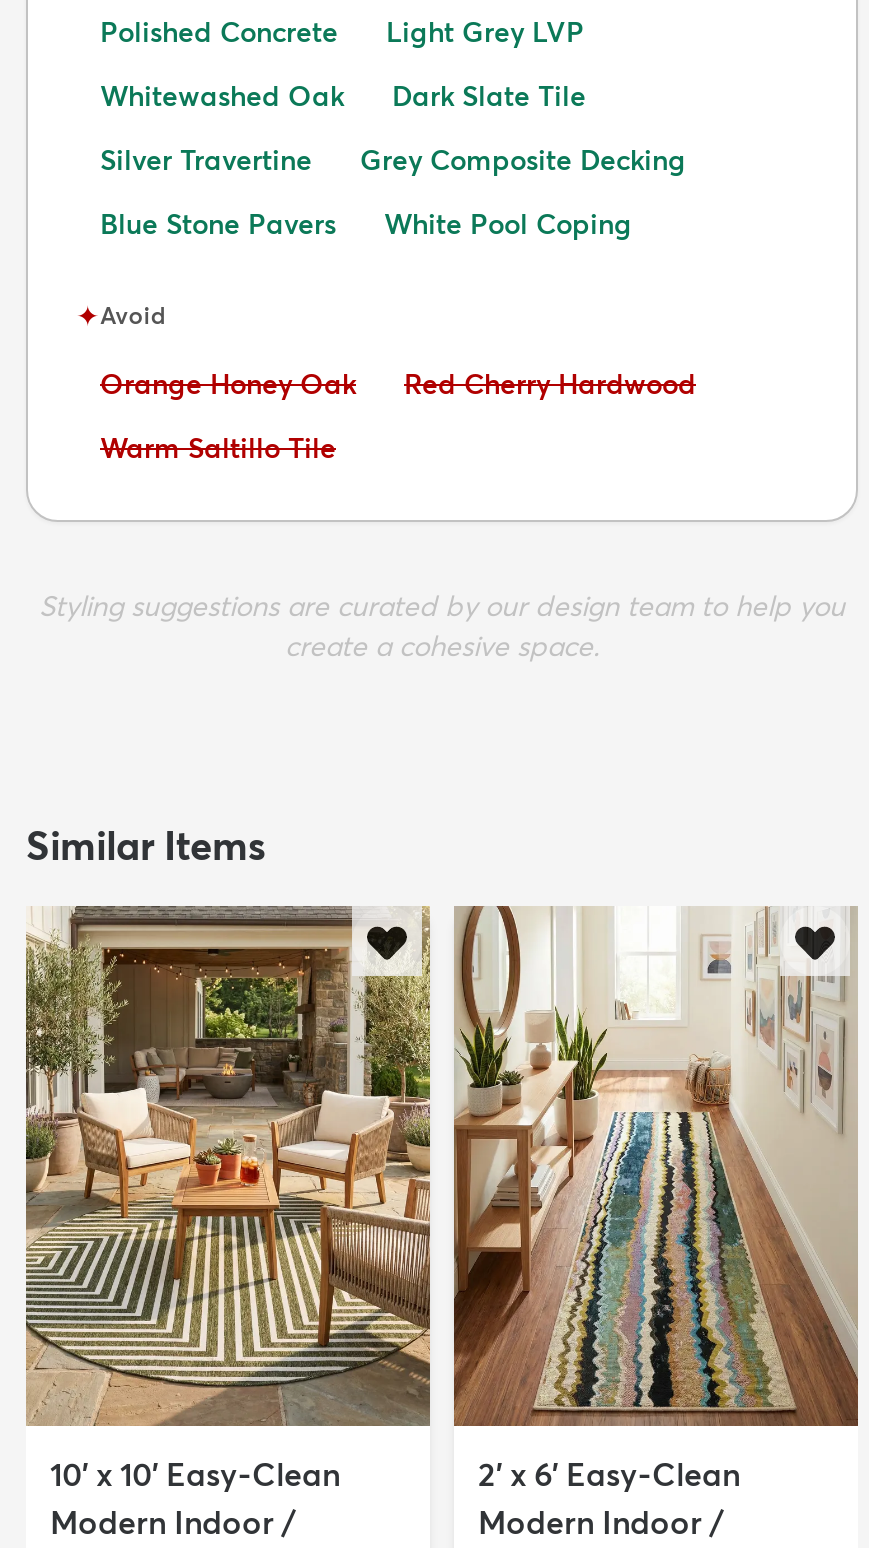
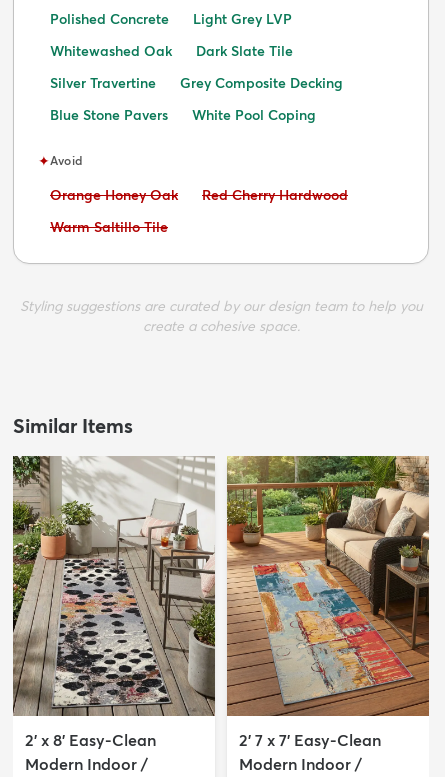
[24,904,432,1494] [image] | 10' x 10' Easy-Clean -> [12,455,216,750] [image] | 2' x 8' Easy-Clean
[452,906,858,1494] [image] | 2' x 6' Easy-Clean -> [226,455,429,750] [image] | 2' 7 x 7' Easy-Clean

